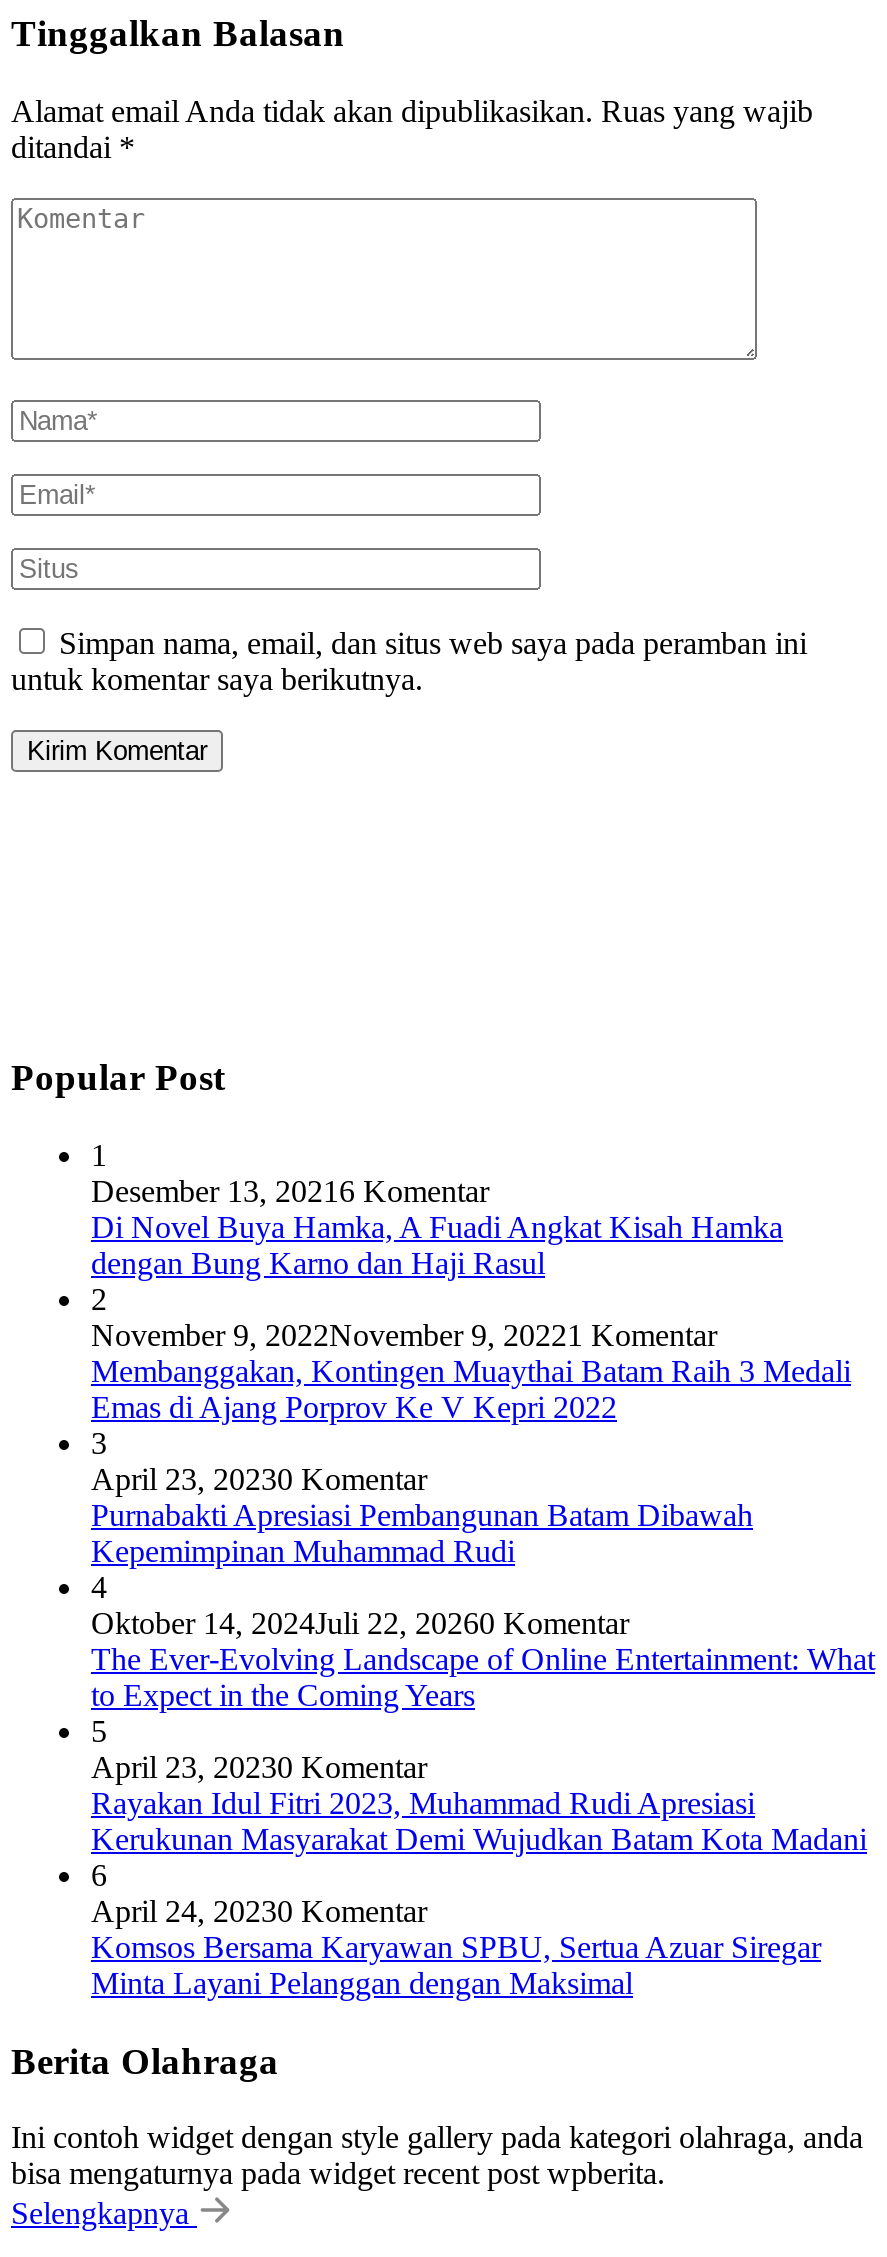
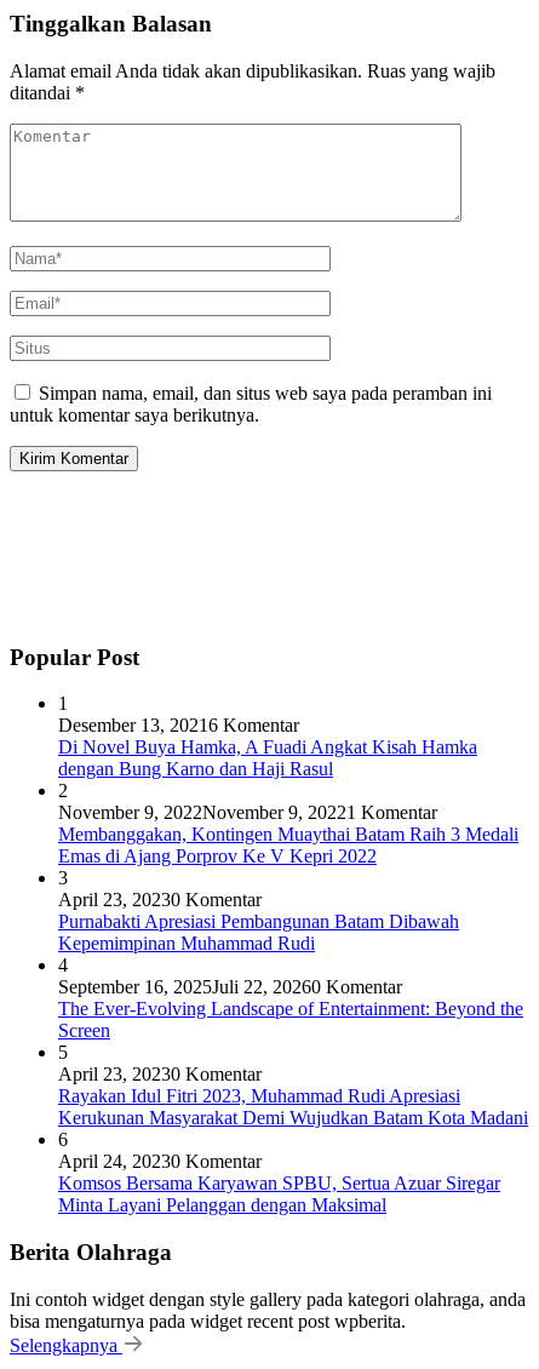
[91,1606,875,1712] Oktober 14, 2024Juli 22, 20260 Komentar | The Ever-Evolving Landscape of Online Entertainment: What | to Expect in the Coming Years -> [58,977,523,1041] September 16, 2025Juli 22, 20260 Komentar | The Ever-Evolving Landscape of Entertainment: Beyond the | Screen

